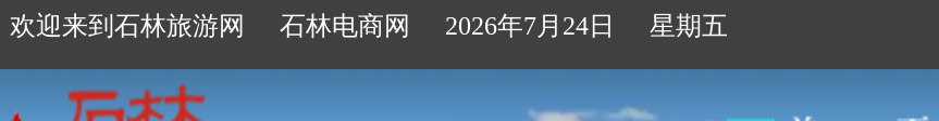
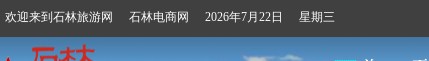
[445,11,615,41] 2026年7月24日 -> [205,10,283,24] 2026年7月22日
[650,11,728,41] 星期五 -> [299,10,335,24] 星期三

